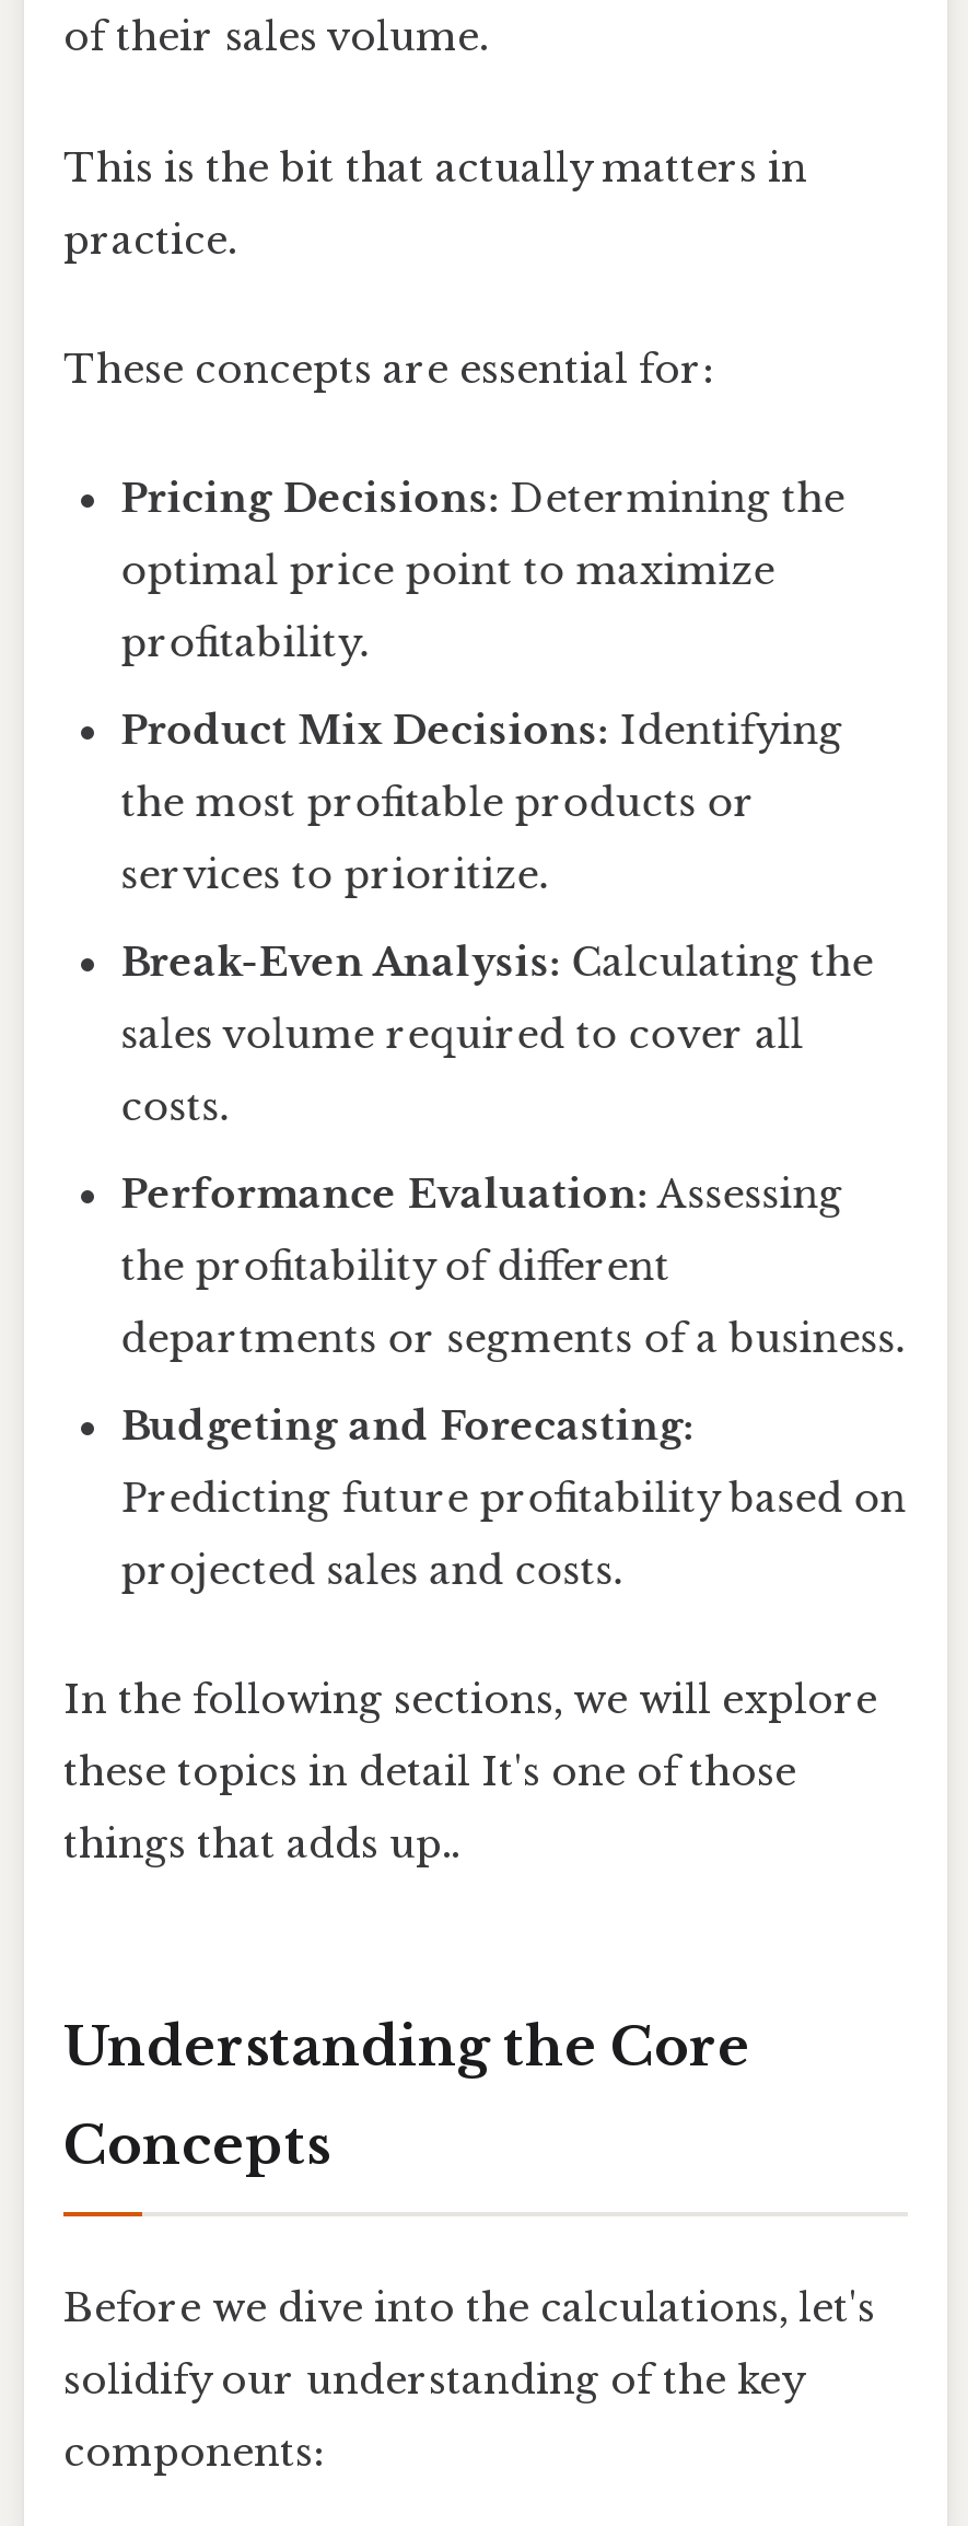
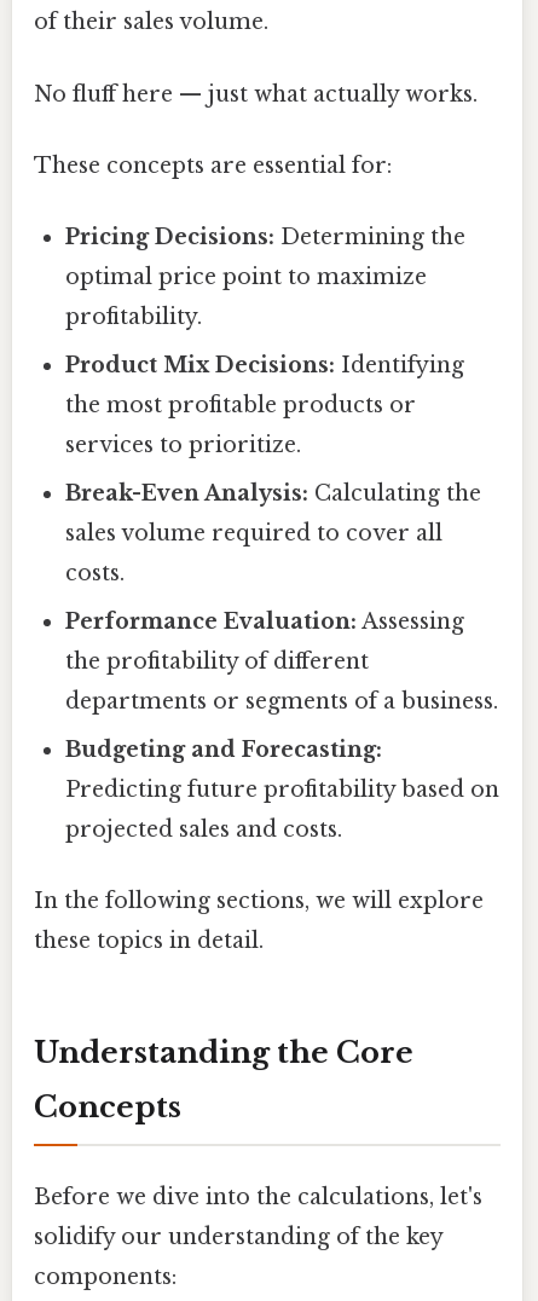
[63,144,807,264] This is the bit that actually matters in | practice. -> [34,81,478,107] No fluff here — just what actually works.
[63,1749,796,1869] these topics in detail It's one of those | things that adds up.. -> [34,928,264,954] these topics in detail.

